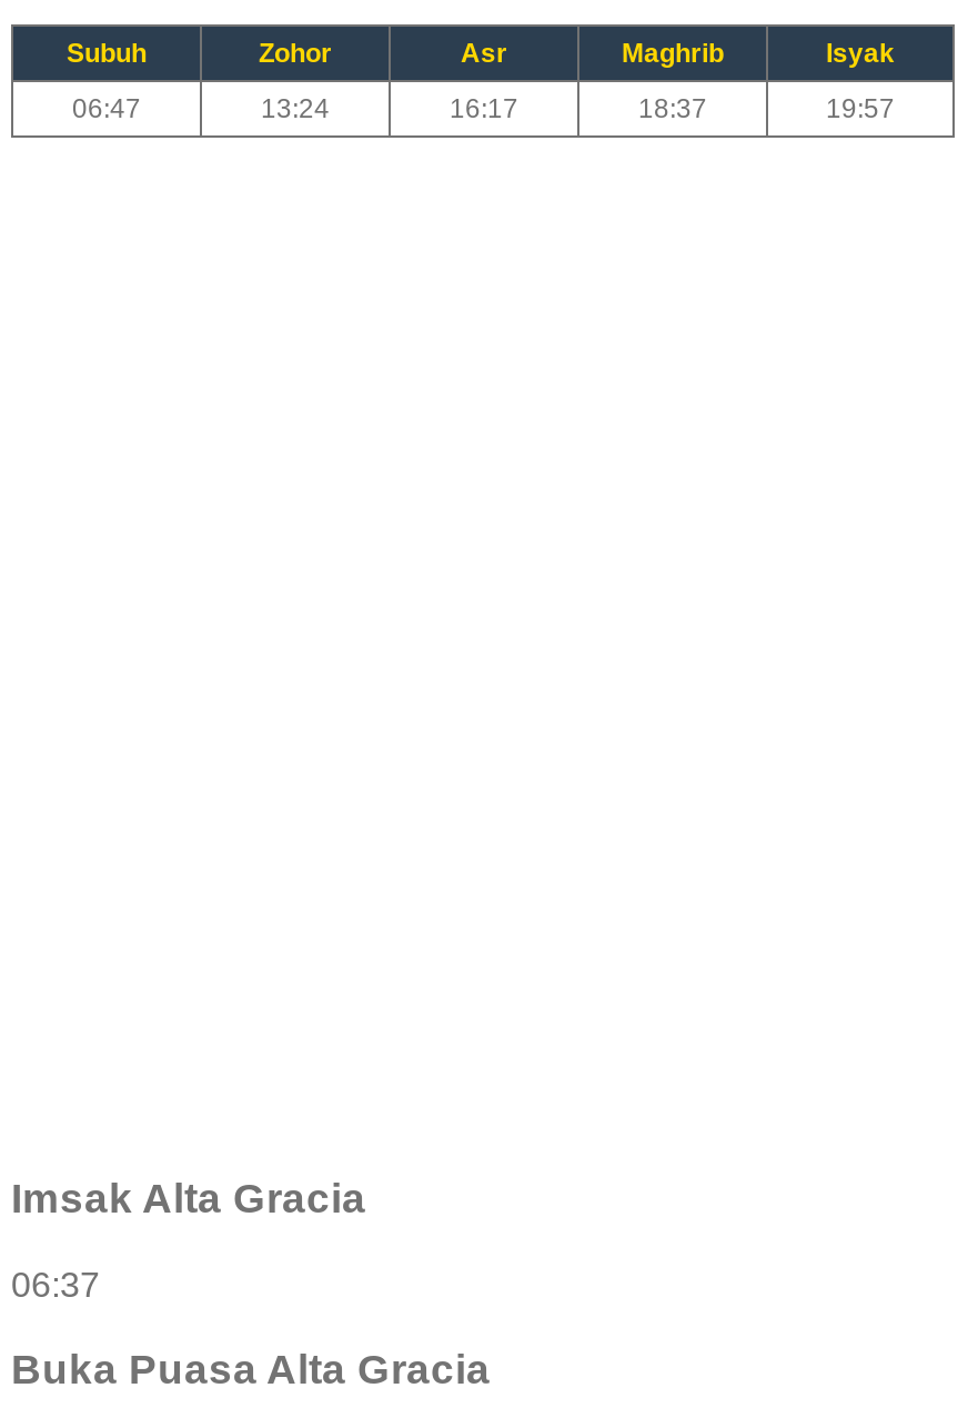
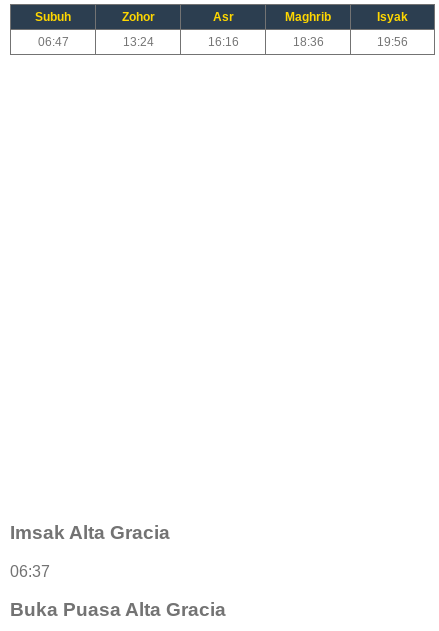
[450,94,518,125] 16:17 -> [207,35,238,49] 16:16
[638,94,707,125] 18:37 -> [292,35,323,49] 18:36
[826,94,895,125] 19:57 -> [377,35,408,49] 19:56

